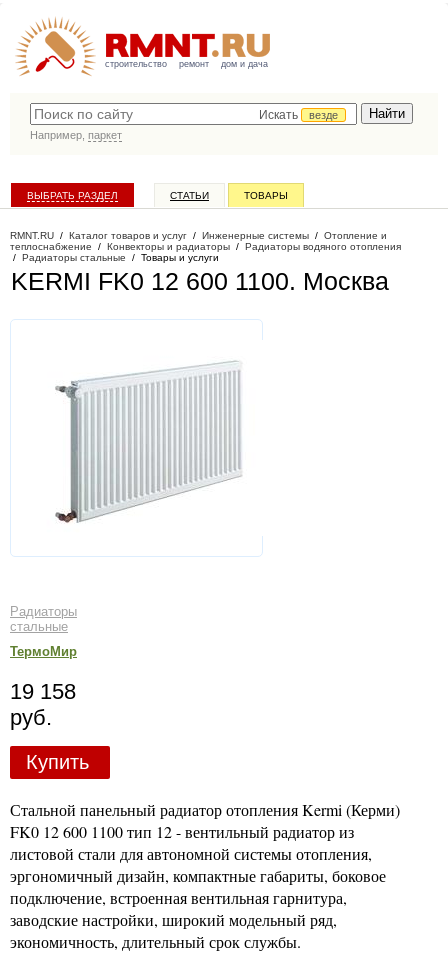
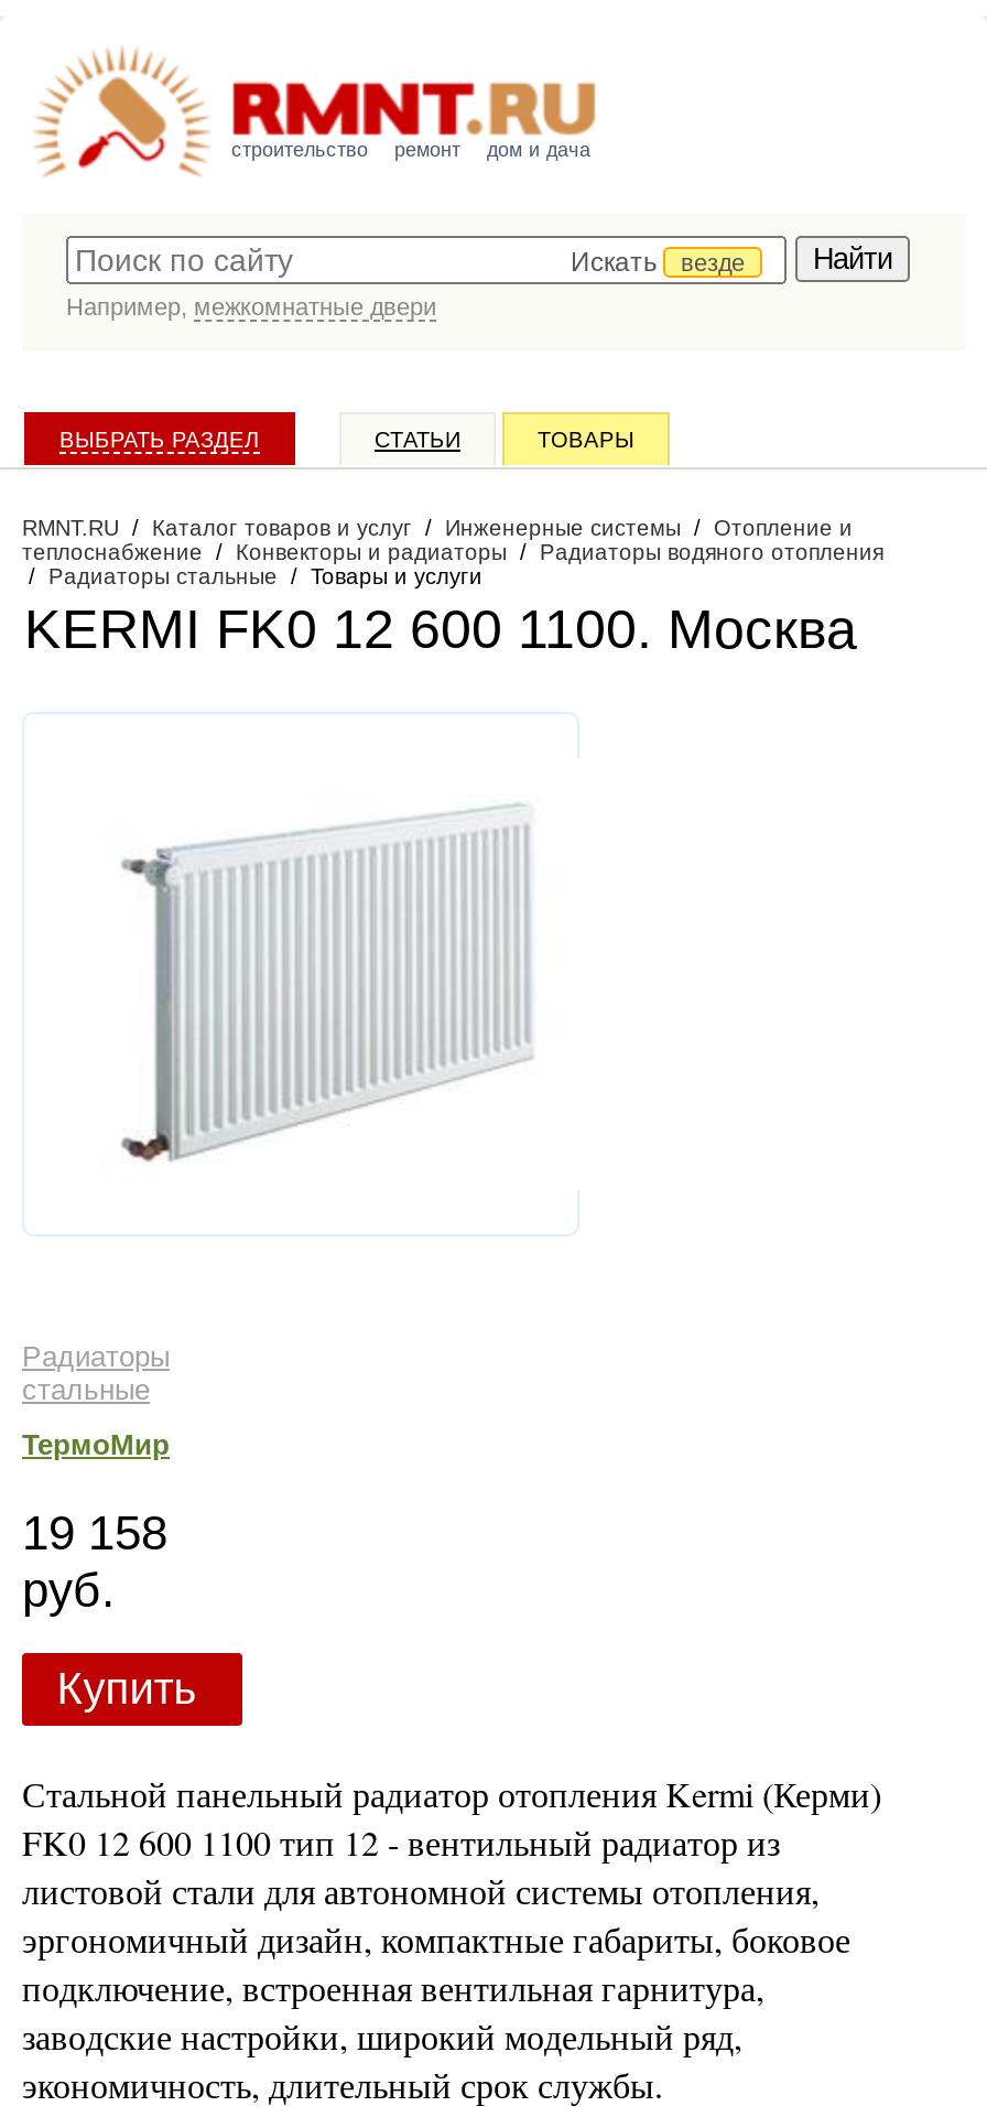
[30,129,122,141] Например, паркет -> [66,293,436,320] Например, межкомнатные двери

